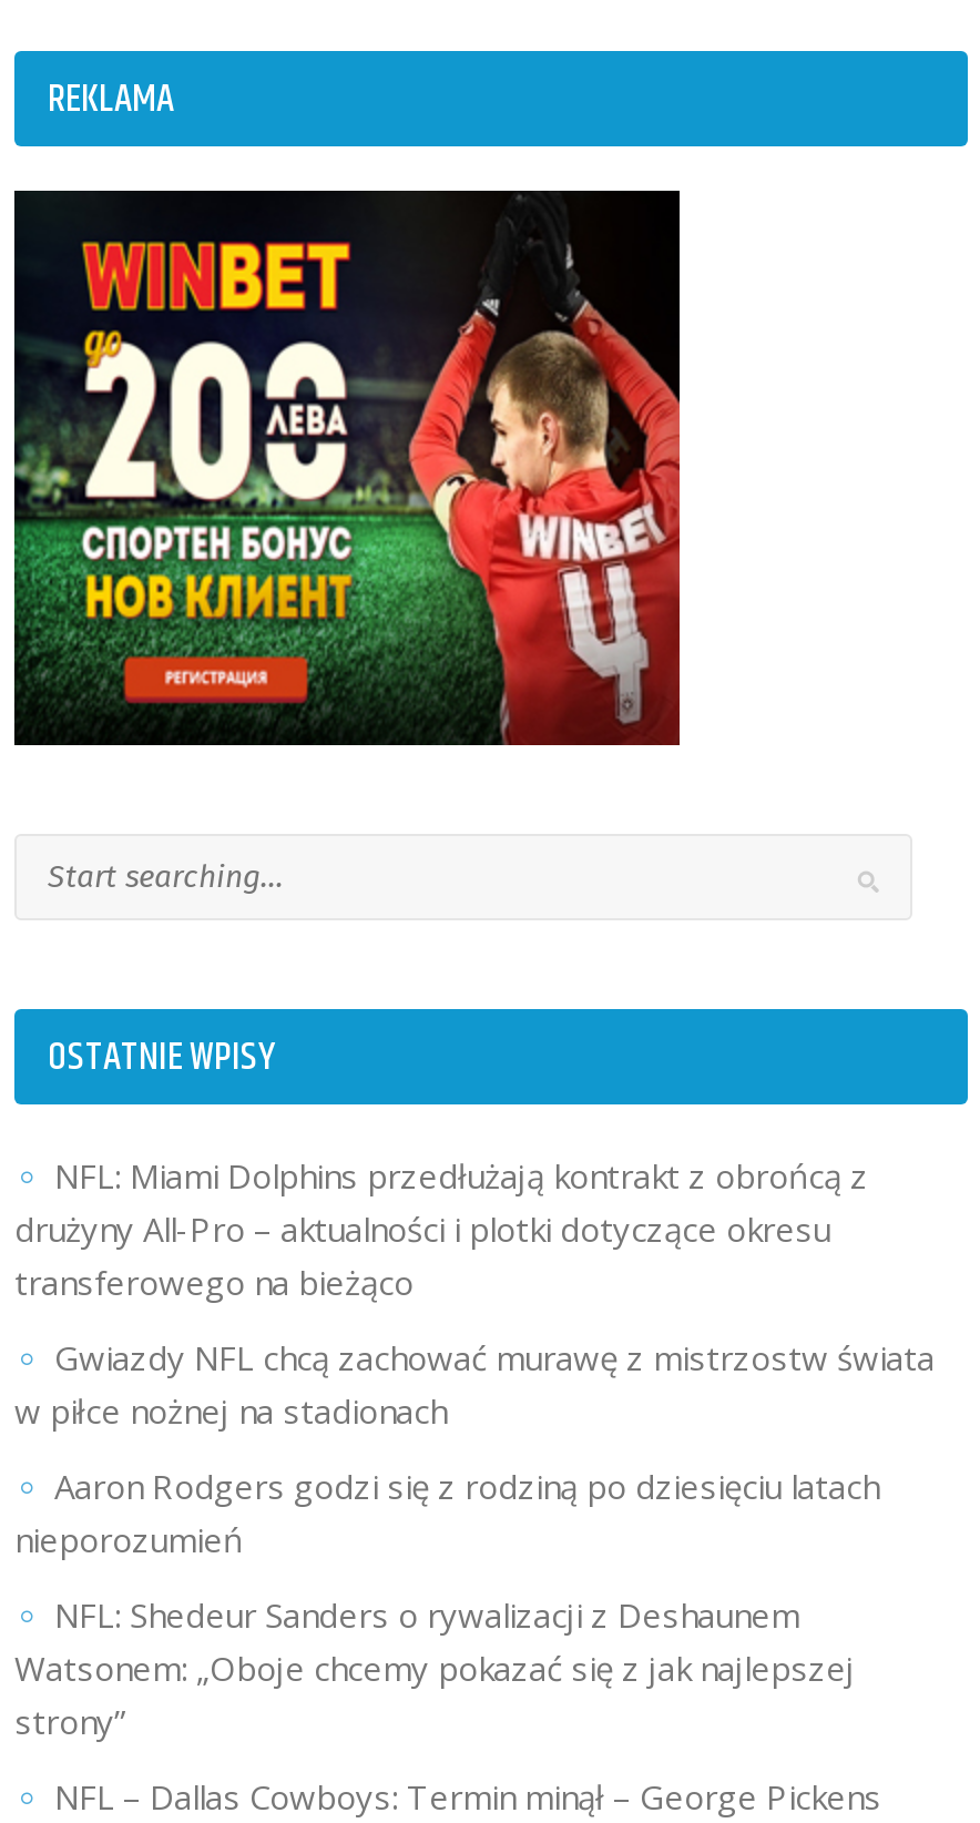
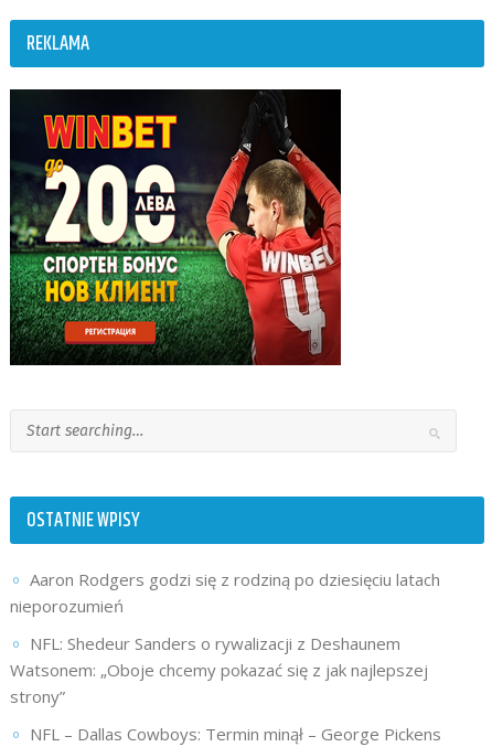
[14,1152,935,1432] NFL: Miami Dolphins przedłużają kontrakt z obrońcą z | drużyny All-Pro – aktualności i plotki dotyczące okresu | transferowego na bieżąco | Gwiazdy NFL chcą zachować murawę z mistrzostw świata | w piłce nożnej na stadionach -> none

